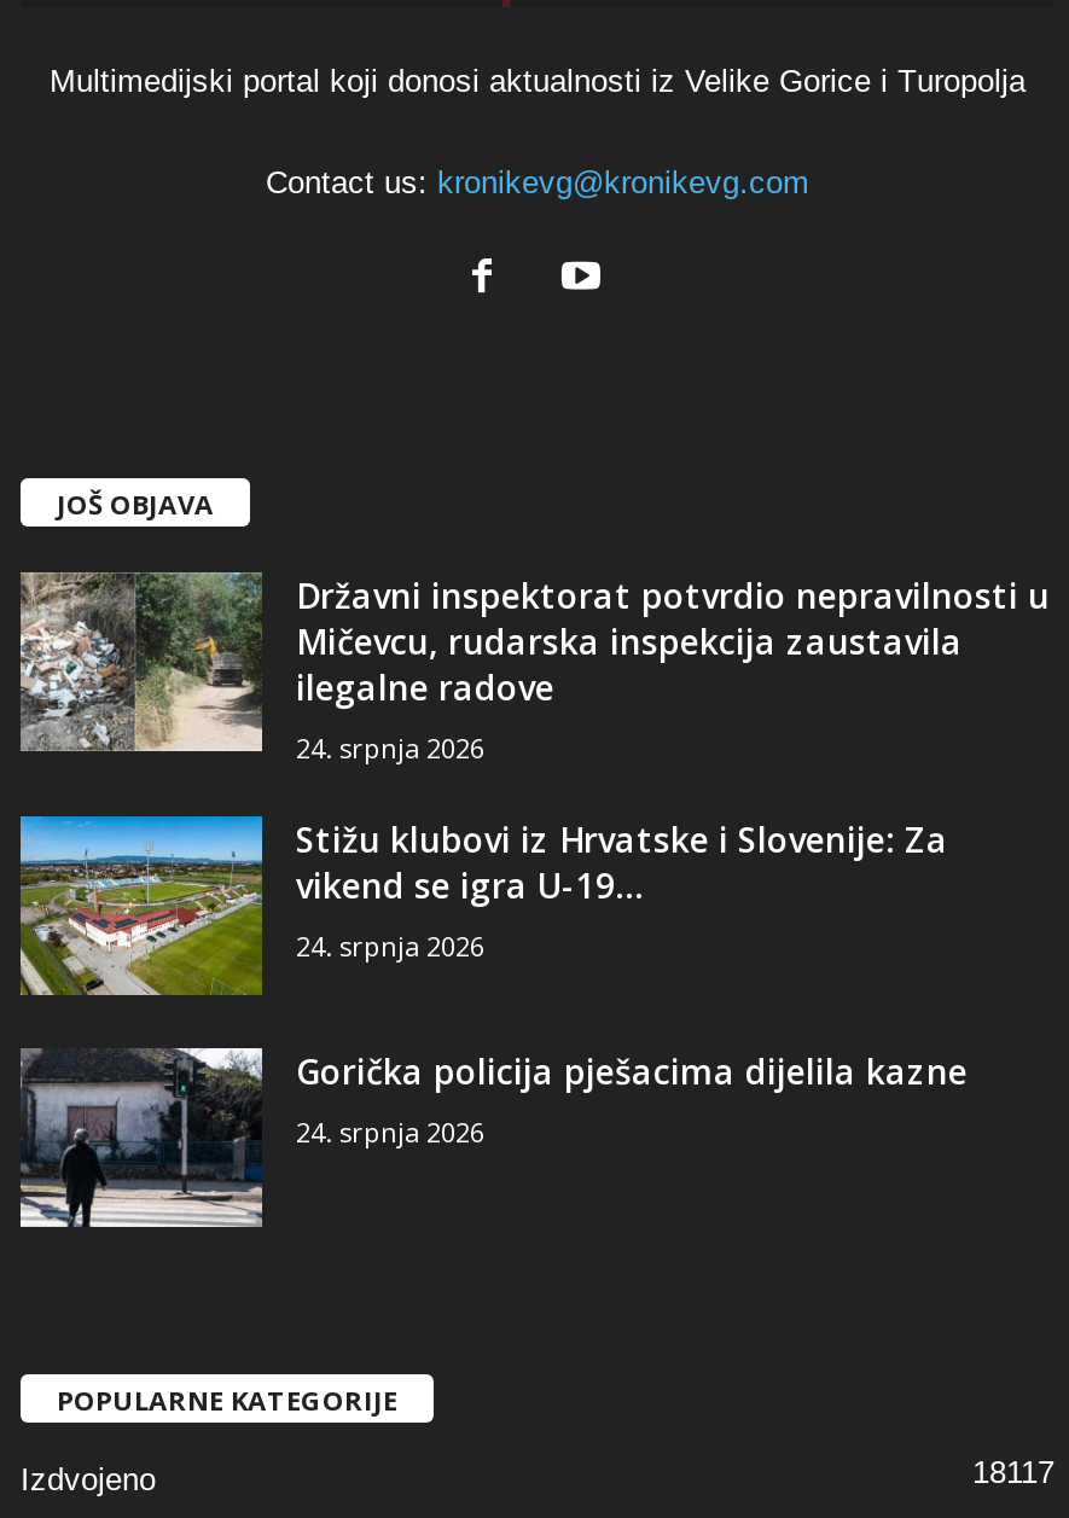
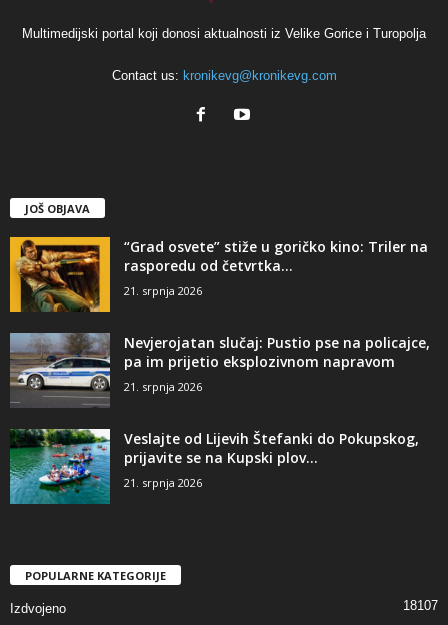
[18,569,1050,765] [image] | Državni inspektorat potvrdio nepravilnosti u | Mičevcu, rudarska inspekcija zaustavila | ilegalne radove | 24. srpnja 2026 -> [9,236,428,313] [image] | “Grad osvete” stiže u goričko kino: Triler na | rasporedu od četvrtka... | 21. srpnja 2026
[21,815,948,996] [image] | Stižu klubovi iz Hrvatske i Slovenije: Za | vikend se igra U-19... | 24. srpnja 2026 -> [10,332,430,408] [image] | Nevjerojatan slučaj: Pustio pse na policajce, | pa im prijetio eksplozivnom napravom | 21. srpnja 2026
[18,1047,968,1231] [image] | Gorička policija pješacima dijelila kazne | 24. srpnja 2026 -> [9,428,419,505] [image] | Veslajte od Lijevih Štefanki do Pokupskog, | prijavite se na Kupski plov... | 21. srpnja 2026
[972,1456,1055,1492] 18117 -> [403,598,438,613] 18107

